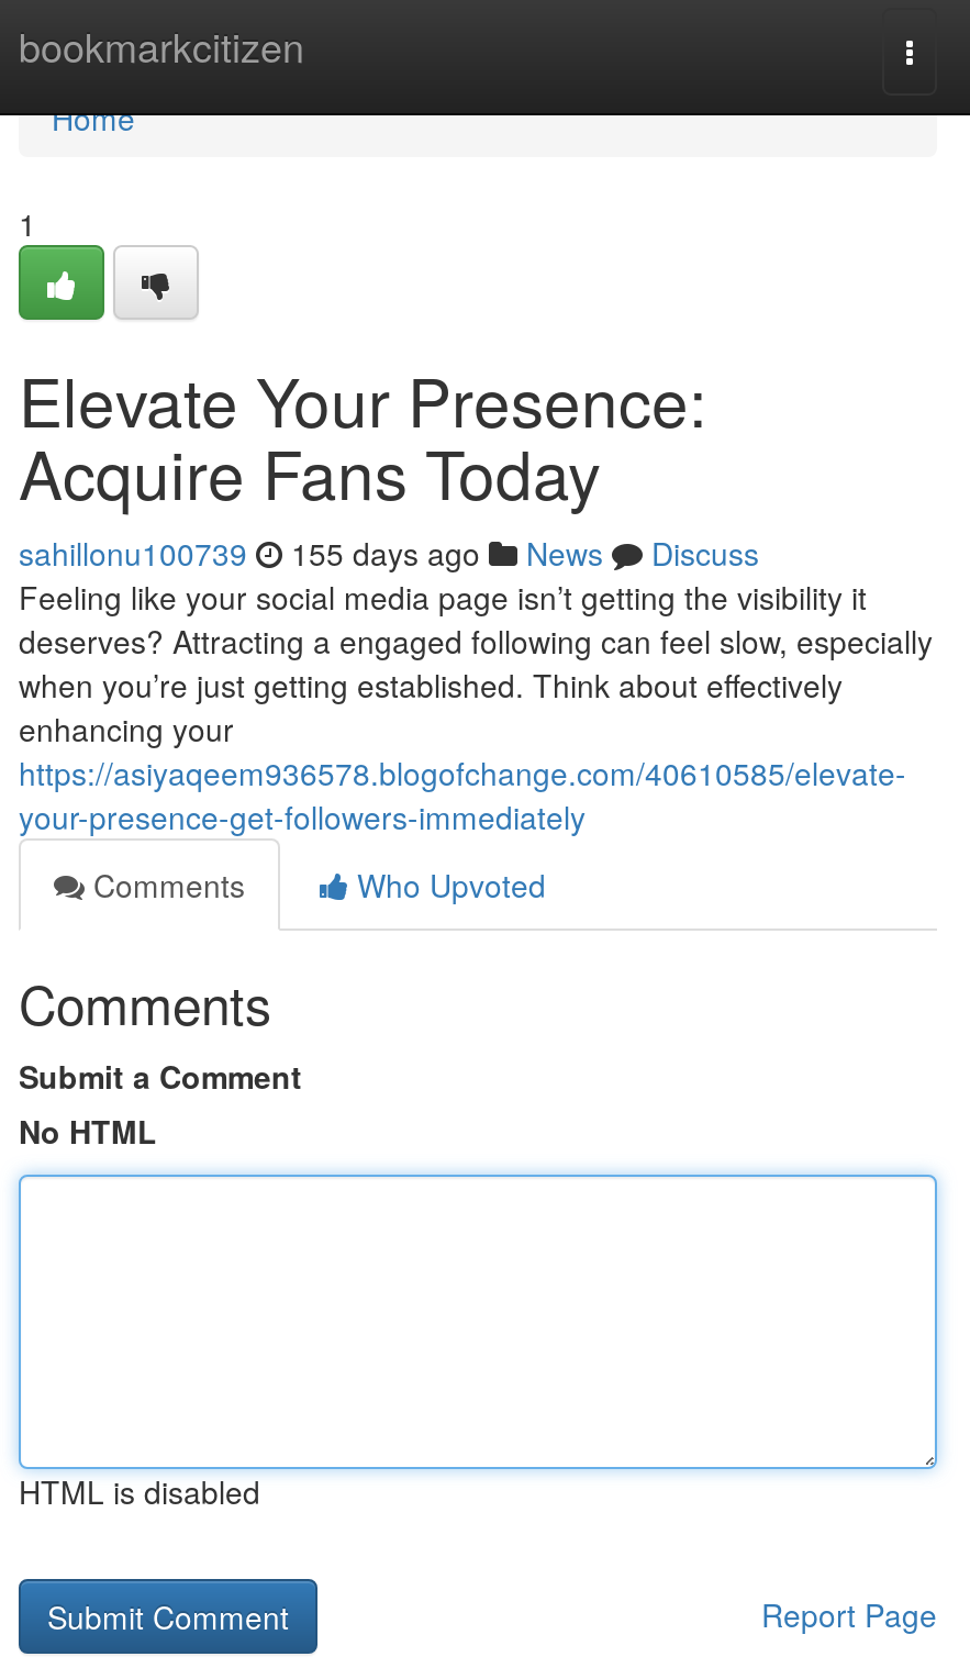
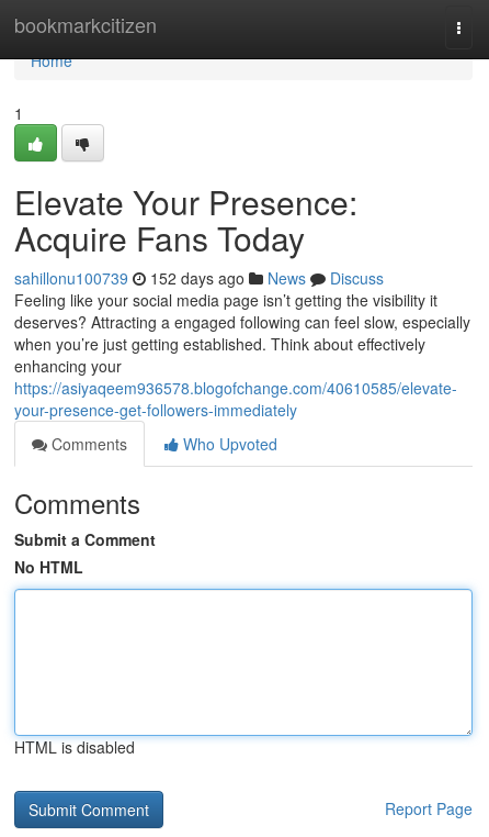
[19,531,759,575] sahillonu100739 155 days ago News Discuss -> [14,267,384,289] sahillonu100739 152 days ago News Discuss

